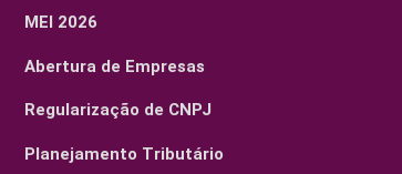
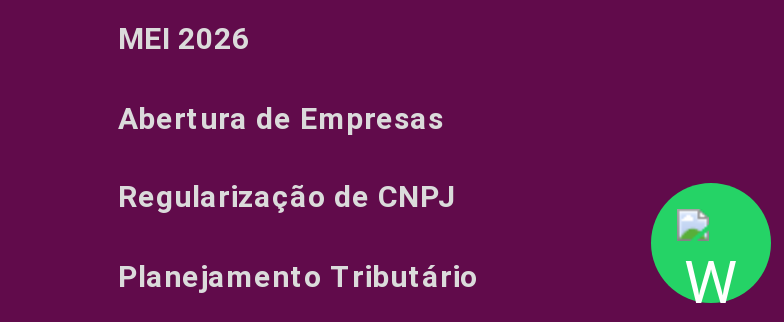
none -> [649,181,773,305] [image]

